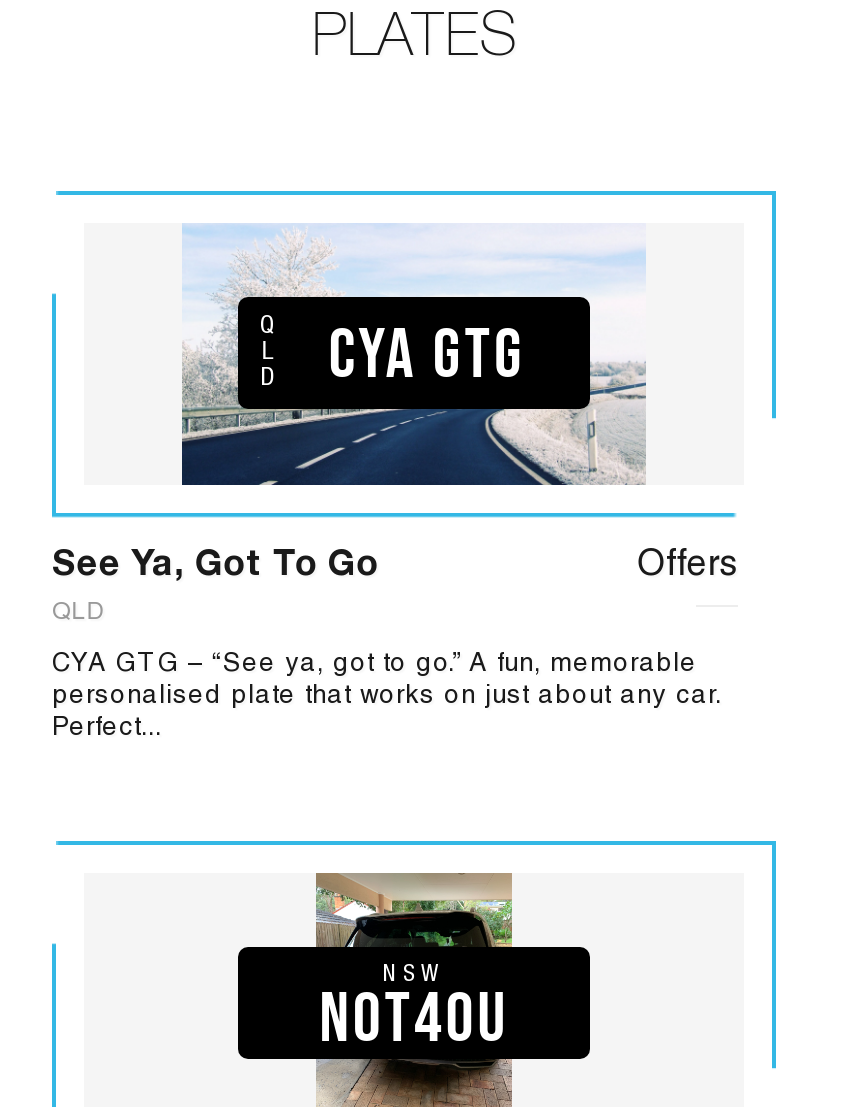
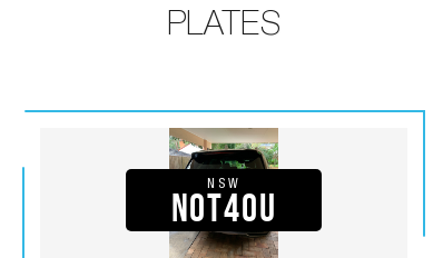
[52,313,738,742] Q | L | D | CYA GTG | See Ya, Got To Go | Offers | QLD | CYA GTG – “See ya, got to go.” A fun, memorable | personalised plate that works on just about any car. | Perfect... -> none

